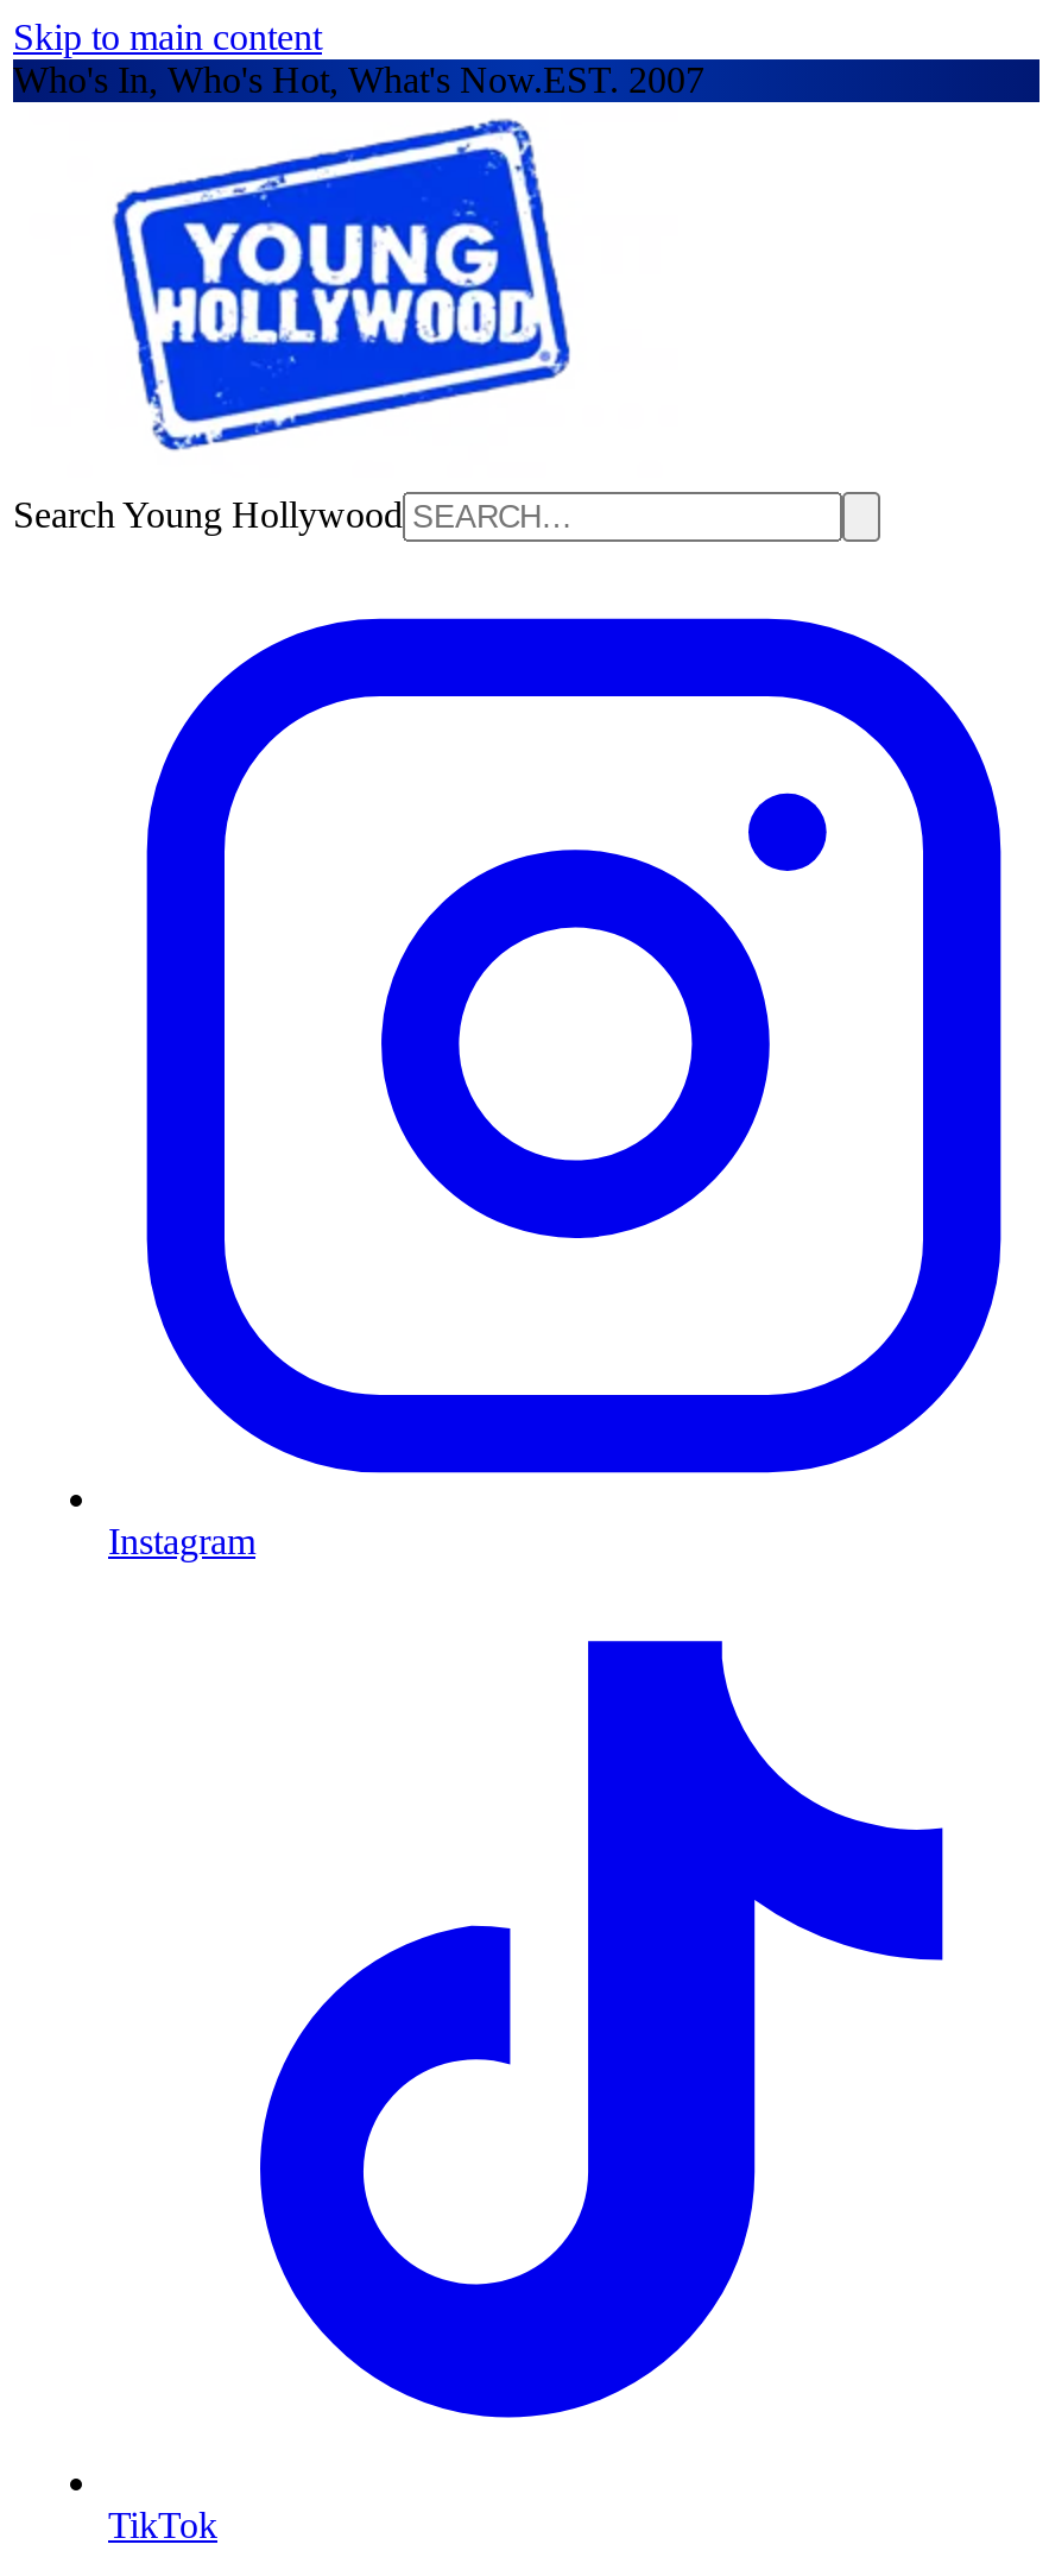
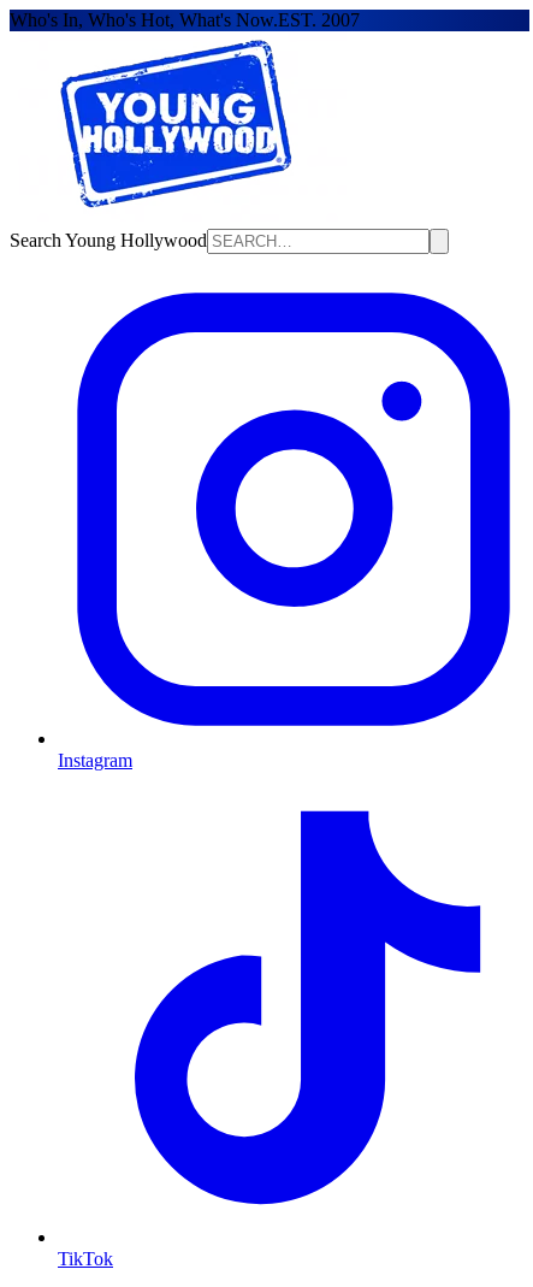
[13,17,322,57] Skip to main content -> none

